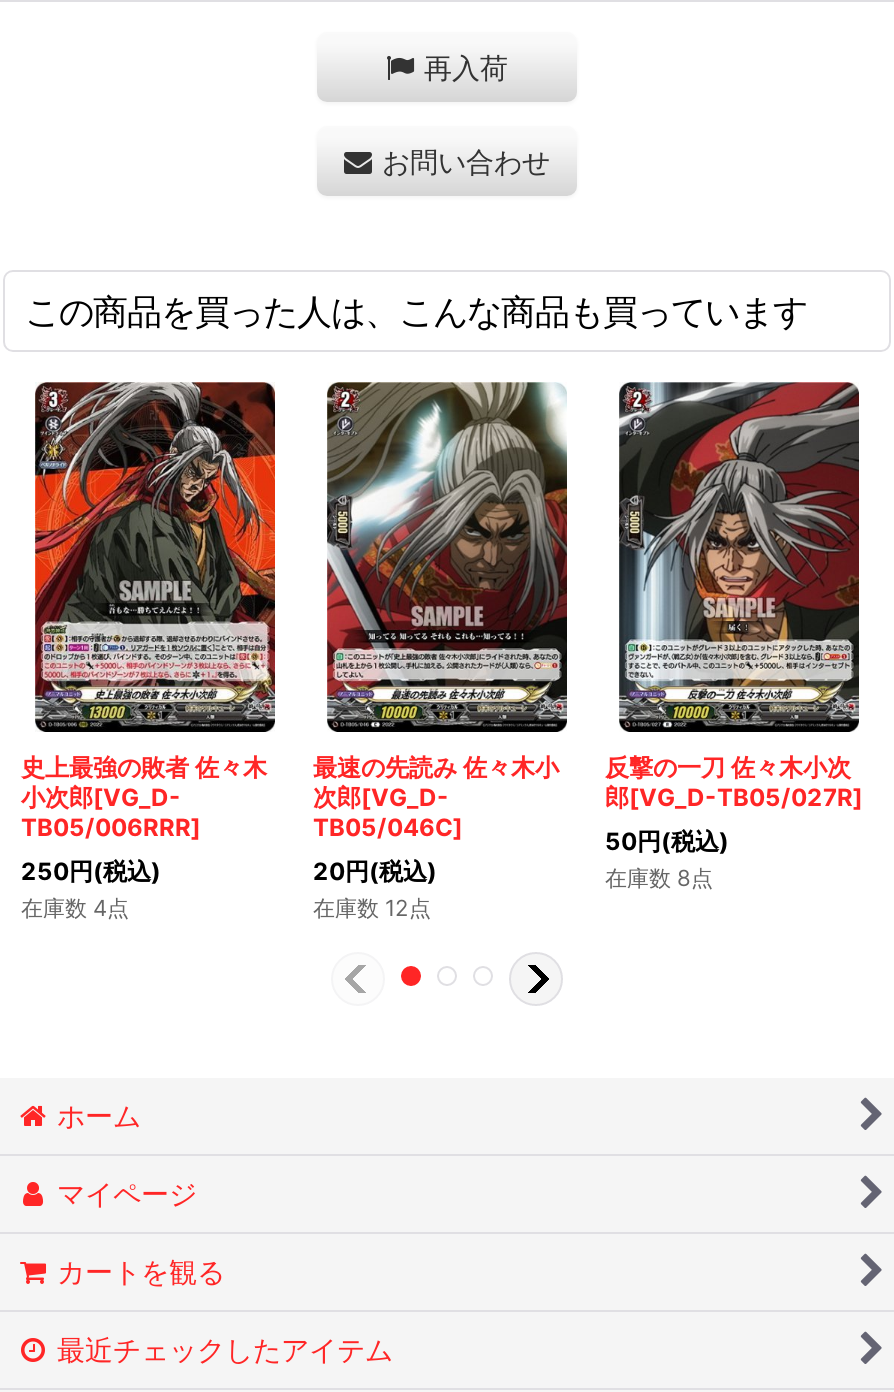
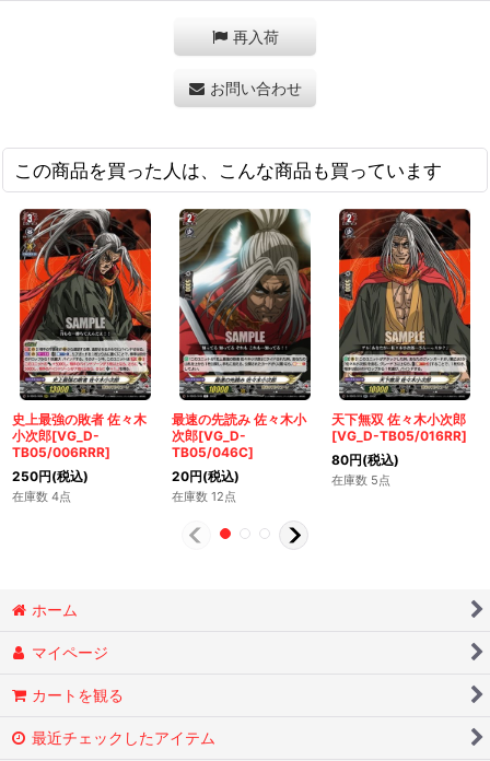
[605,380,863,812] [image] | 反撃の一刀 佐々木小次 | 郎[VG_D-TB05/027R] -> [331,208,471,444] [image] | 天下無双 佐々木小次郎 | [VG_D-TB05/016RR]
[605,826,729,892] 50円(税込) | 在庫数 8点 -> [331,452,399,488] 80円(税込) | 在庫数 5点

